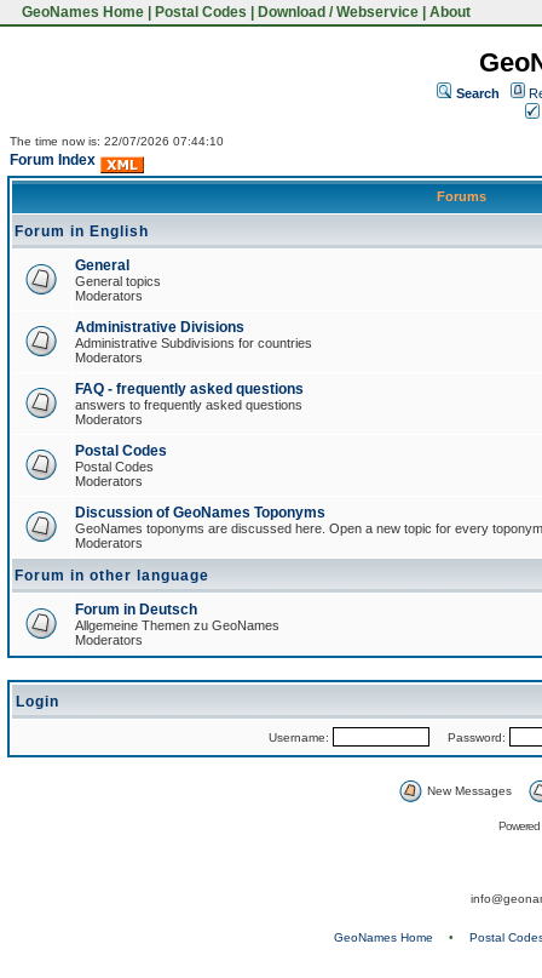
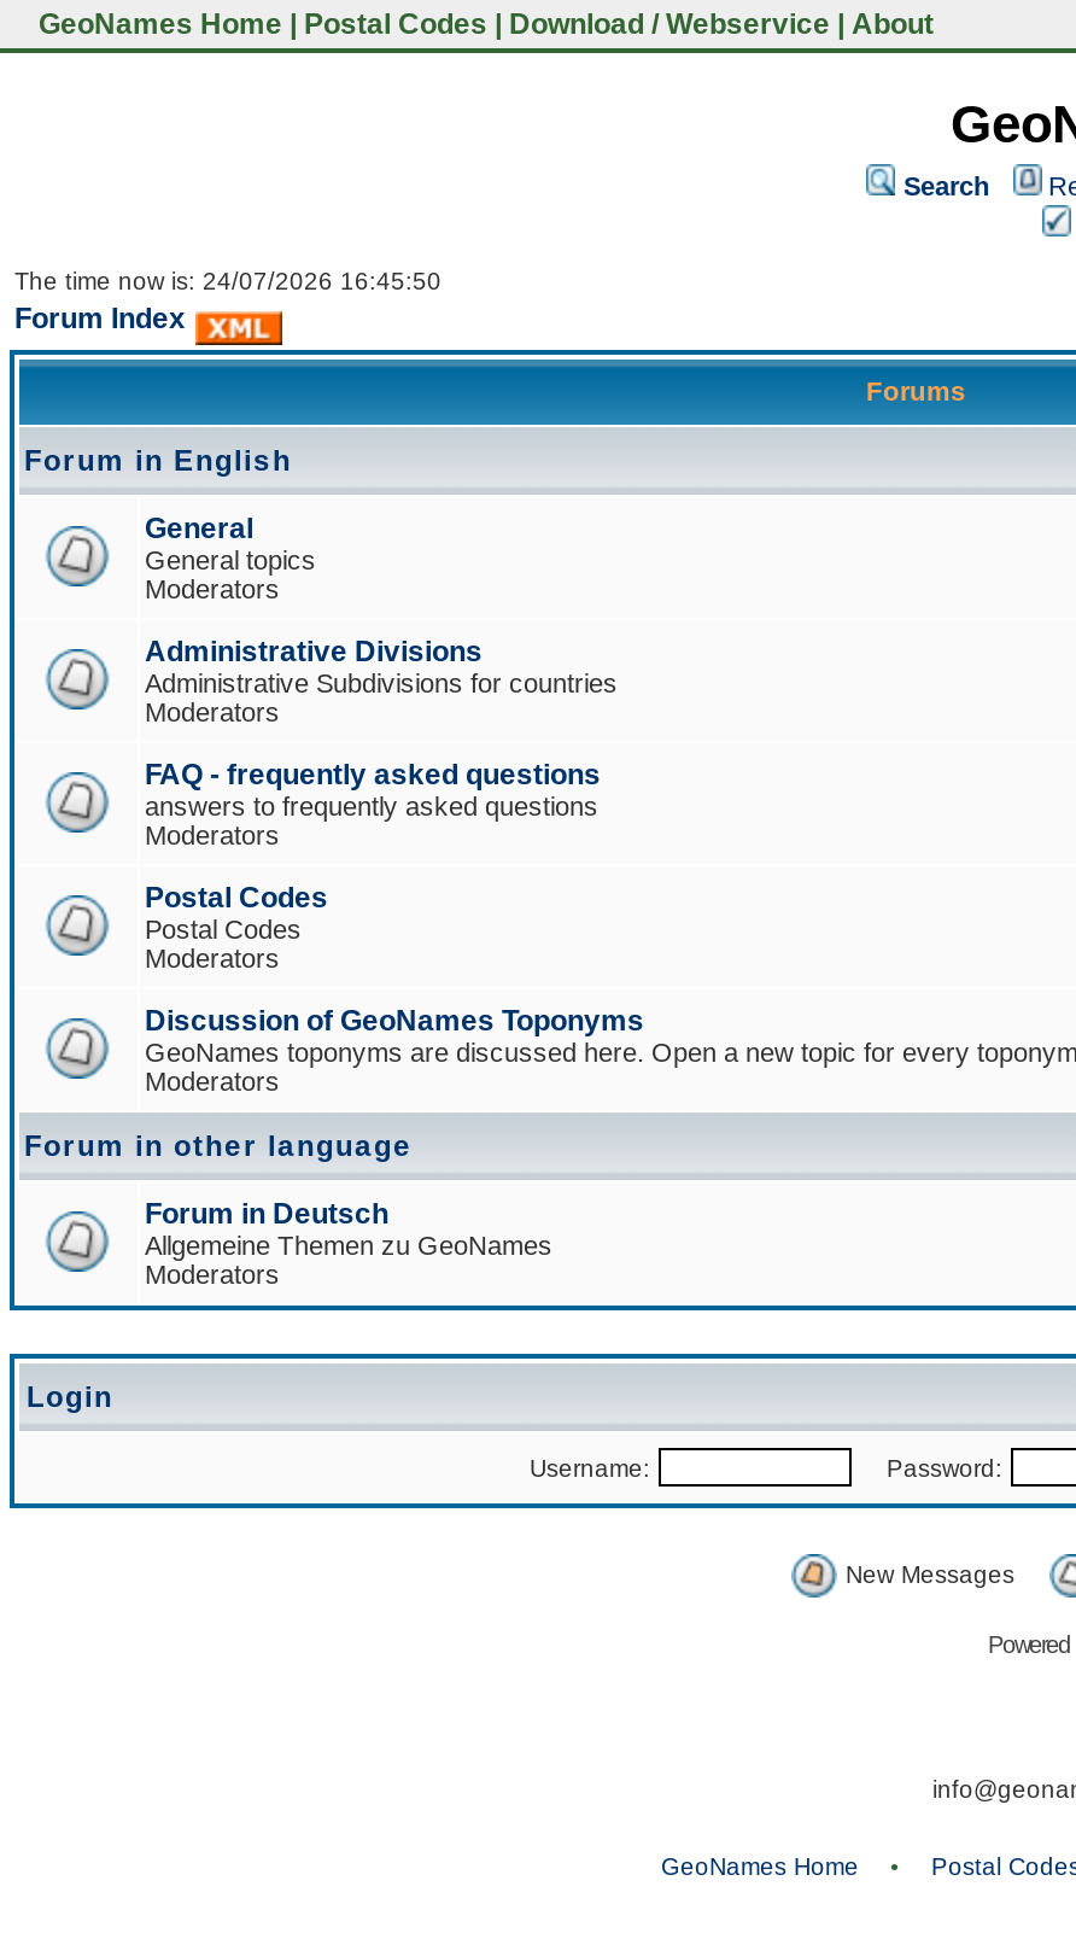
[10,135,224,148] The time now is: 22/07/2026 07:44:10 -> [14,268,441,294] The time now is: 24/07/2026 16:45:50

